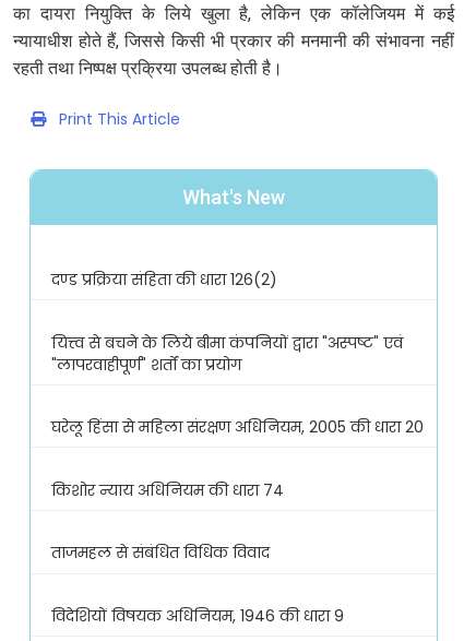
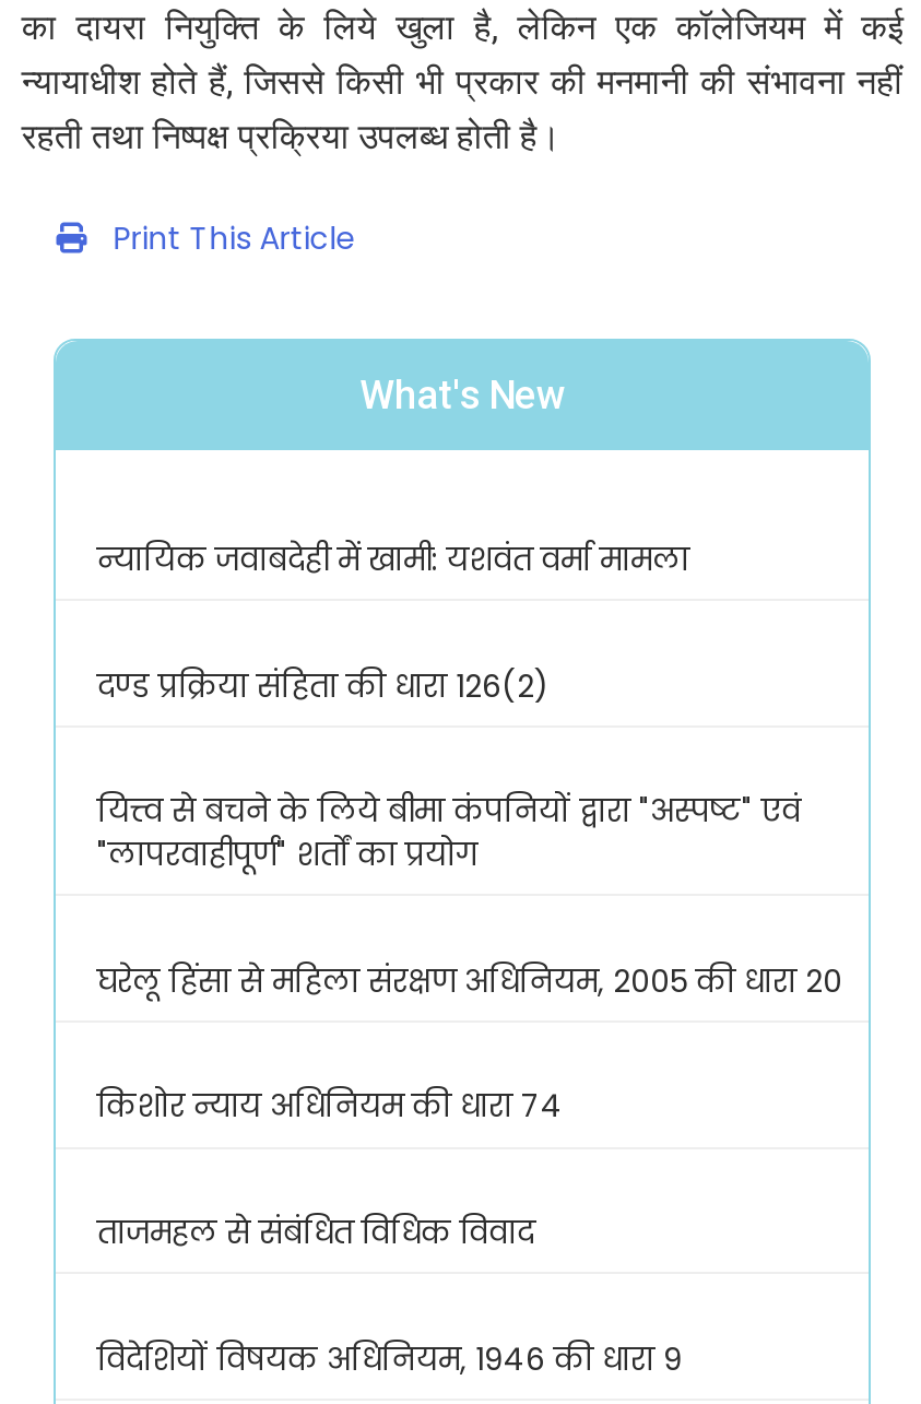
none -> [97,538,689,581] न्यायिक जवाबदेही में खामी: यशवंत वर्मा मामला

